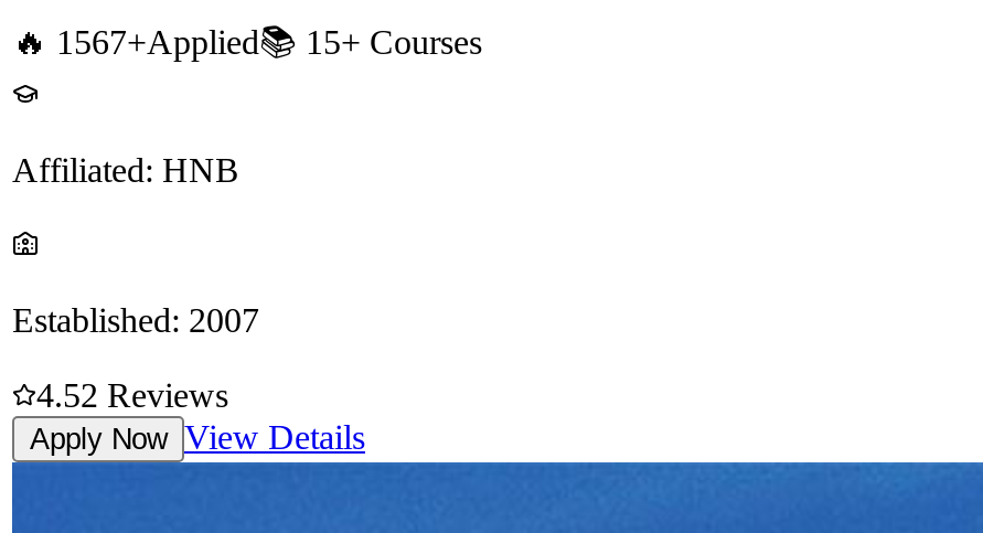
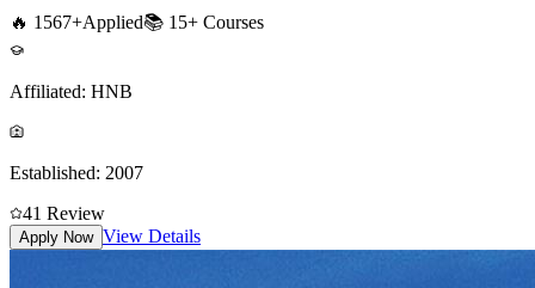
[36,375,228,413] 4.52 Reviews -> [23,203,105,223] 41 Review

